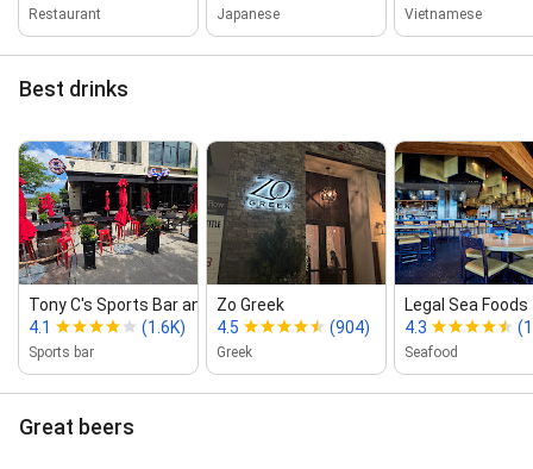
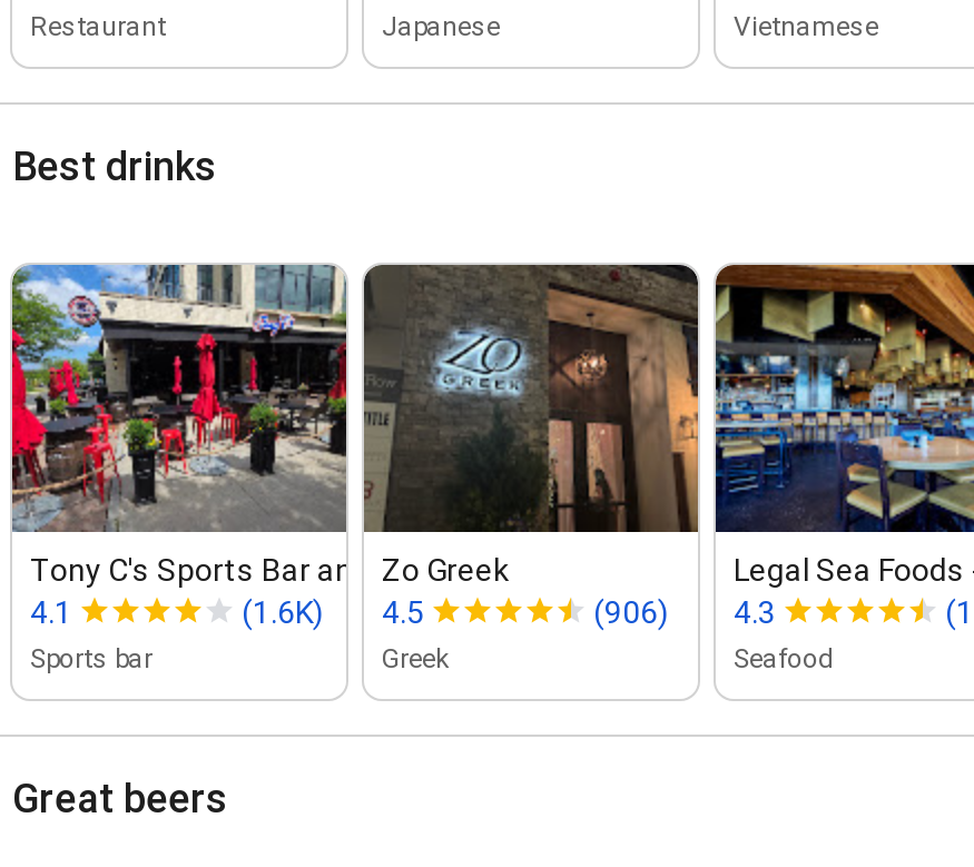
[330,317,427,337] (904) 4.3 -> [593,594,776,629] (906) 4.3

